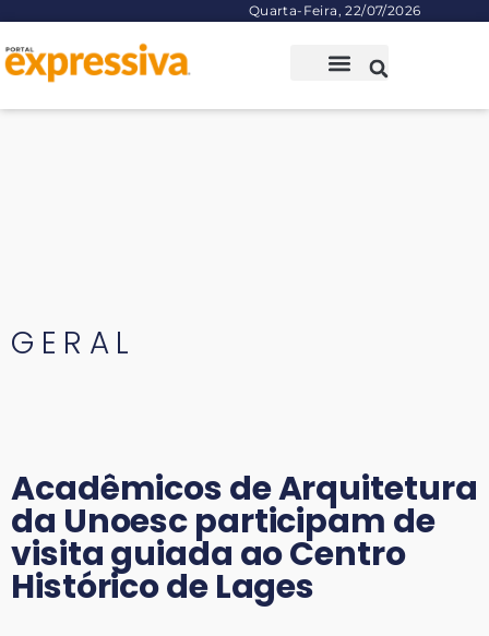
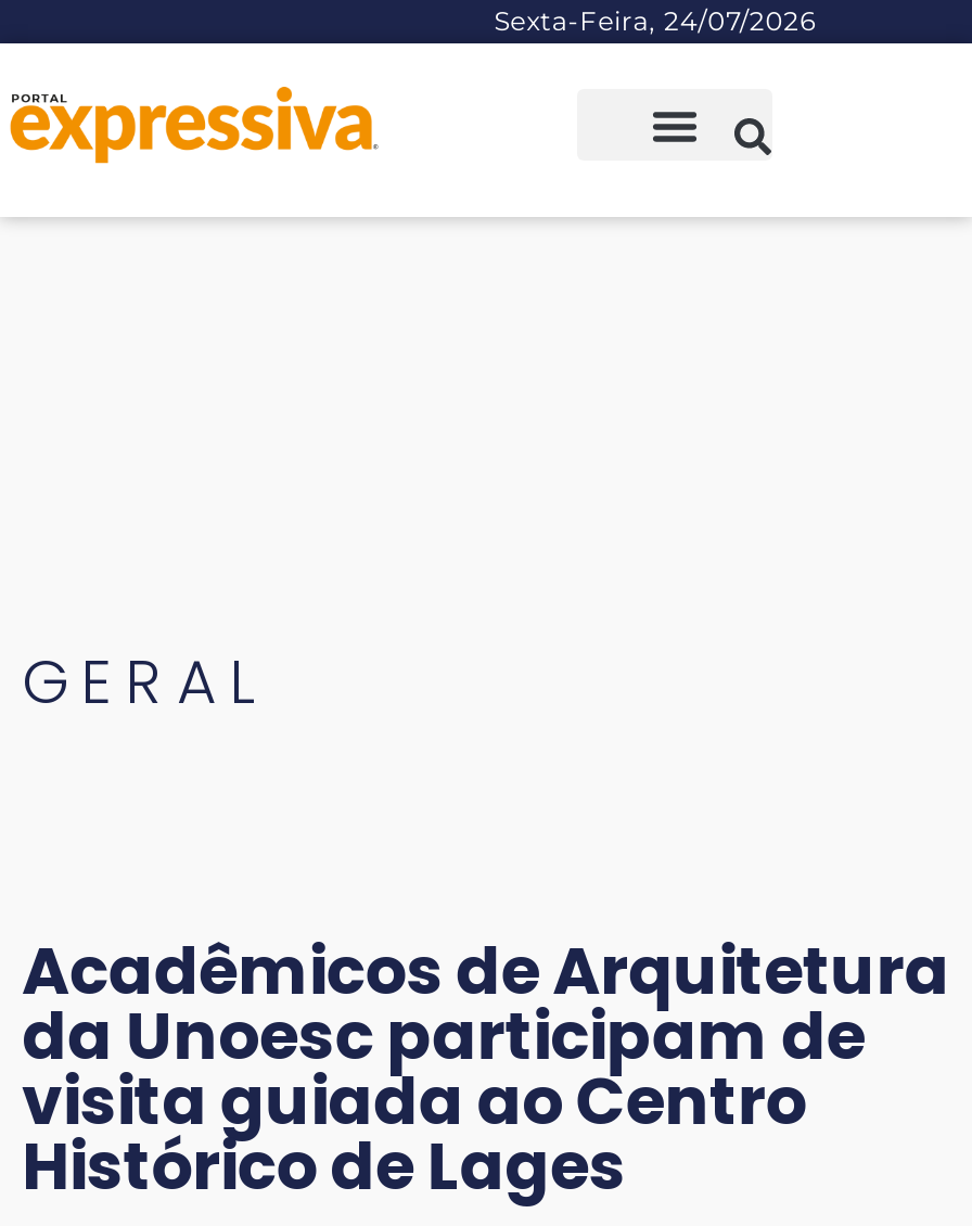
[249,2,421,19] Quarta-Feira, 22/07/2026 -> [494,4,816,37] Sexta-Feira, 24/07/2026

